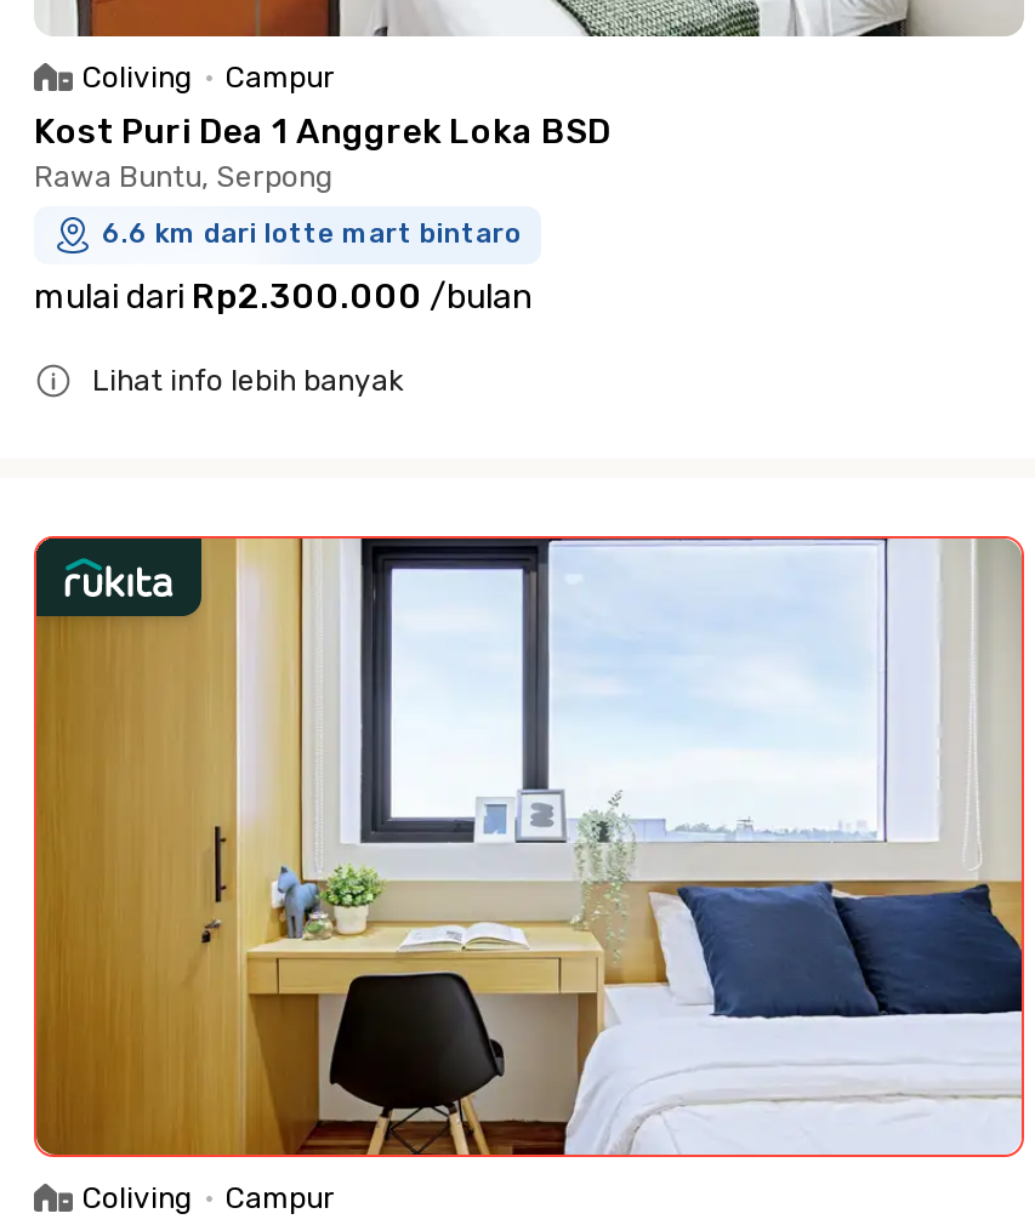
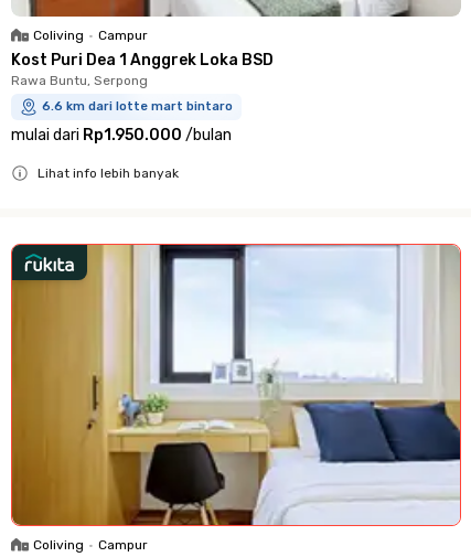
[34,277,531,318] mulai dari Rp2.300.000 /bulan -> [11,126,232,144] mulai dari Rp1.950.000 /bulan

